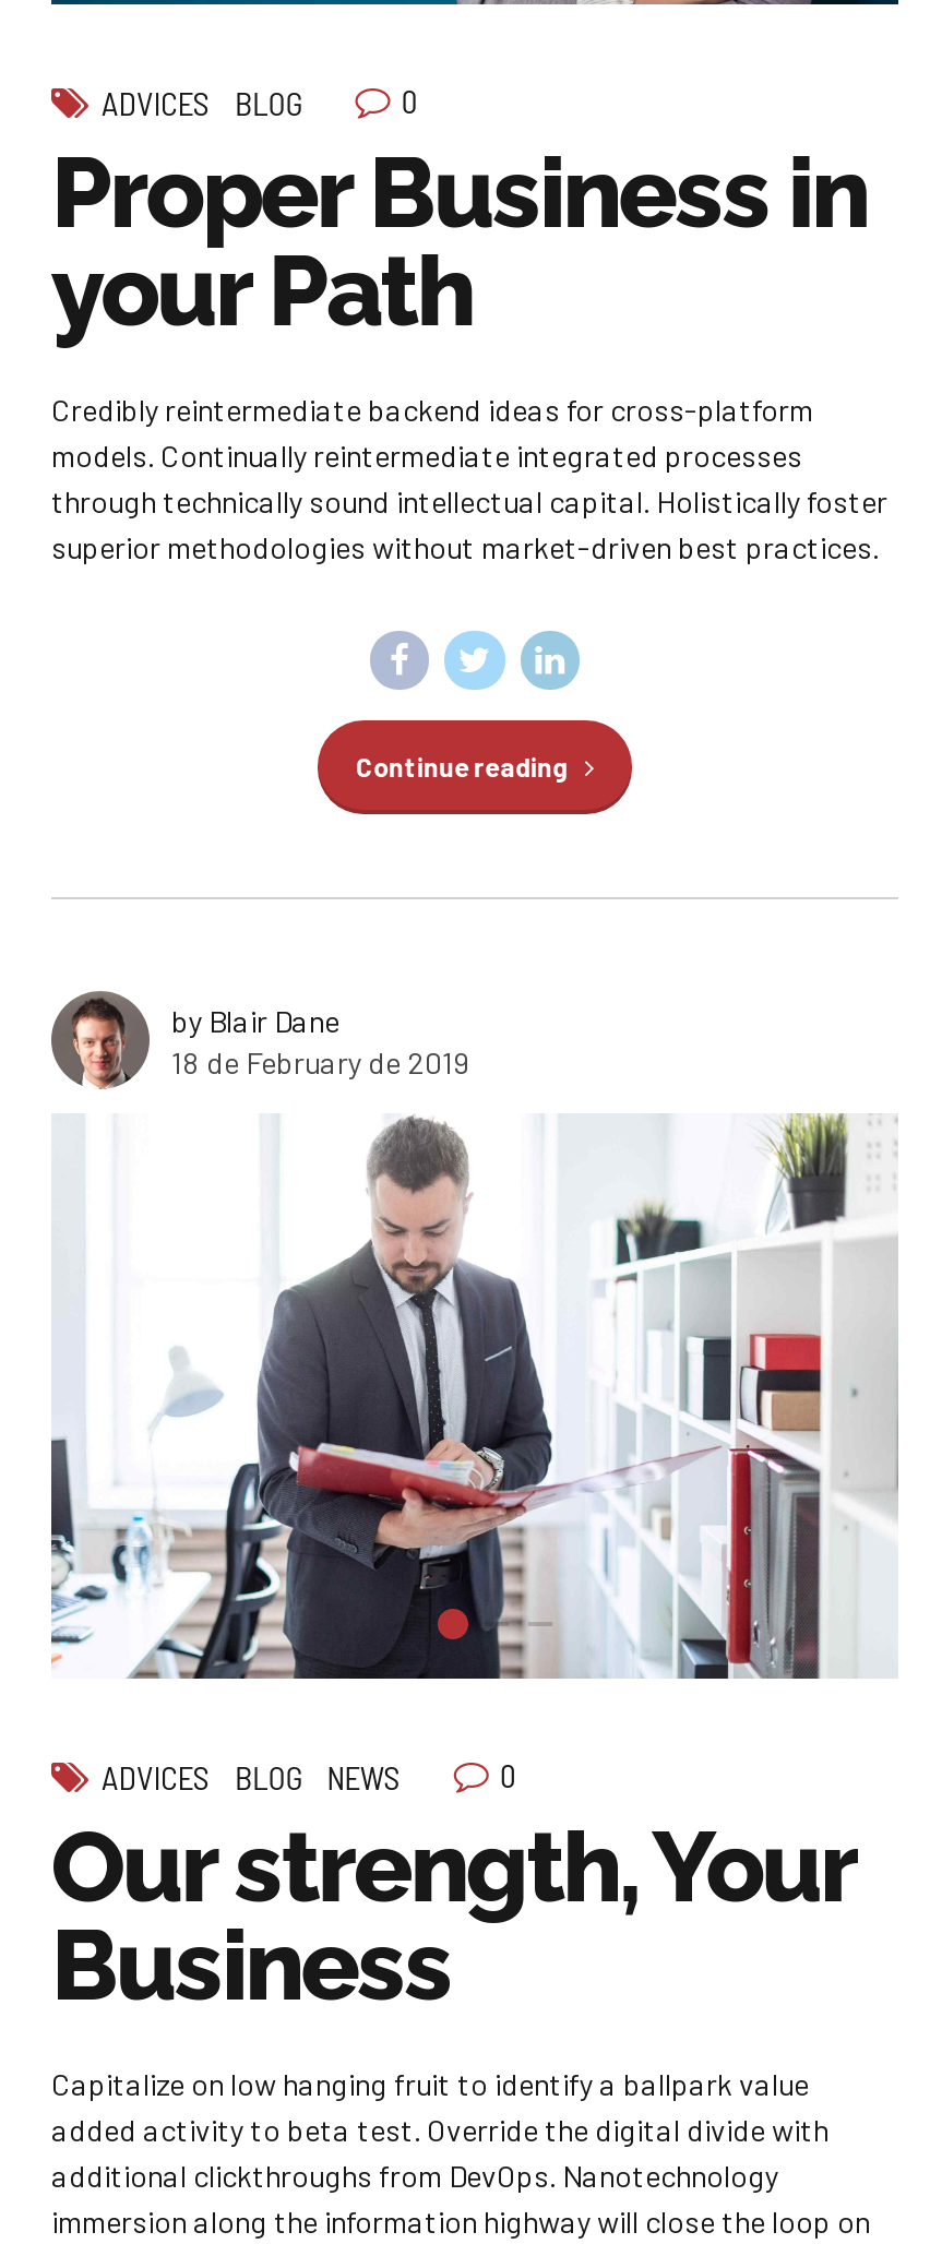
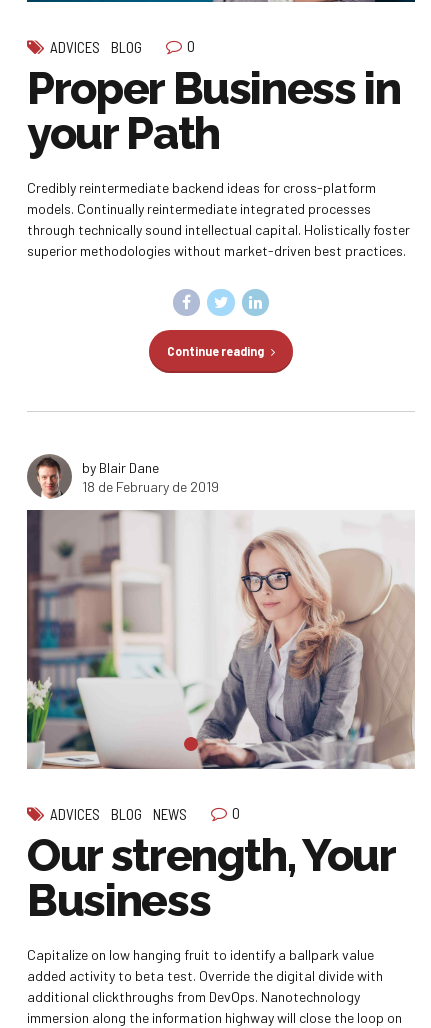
[49,1113,896,1681] [image] -> [26,509,415,770] [image]

